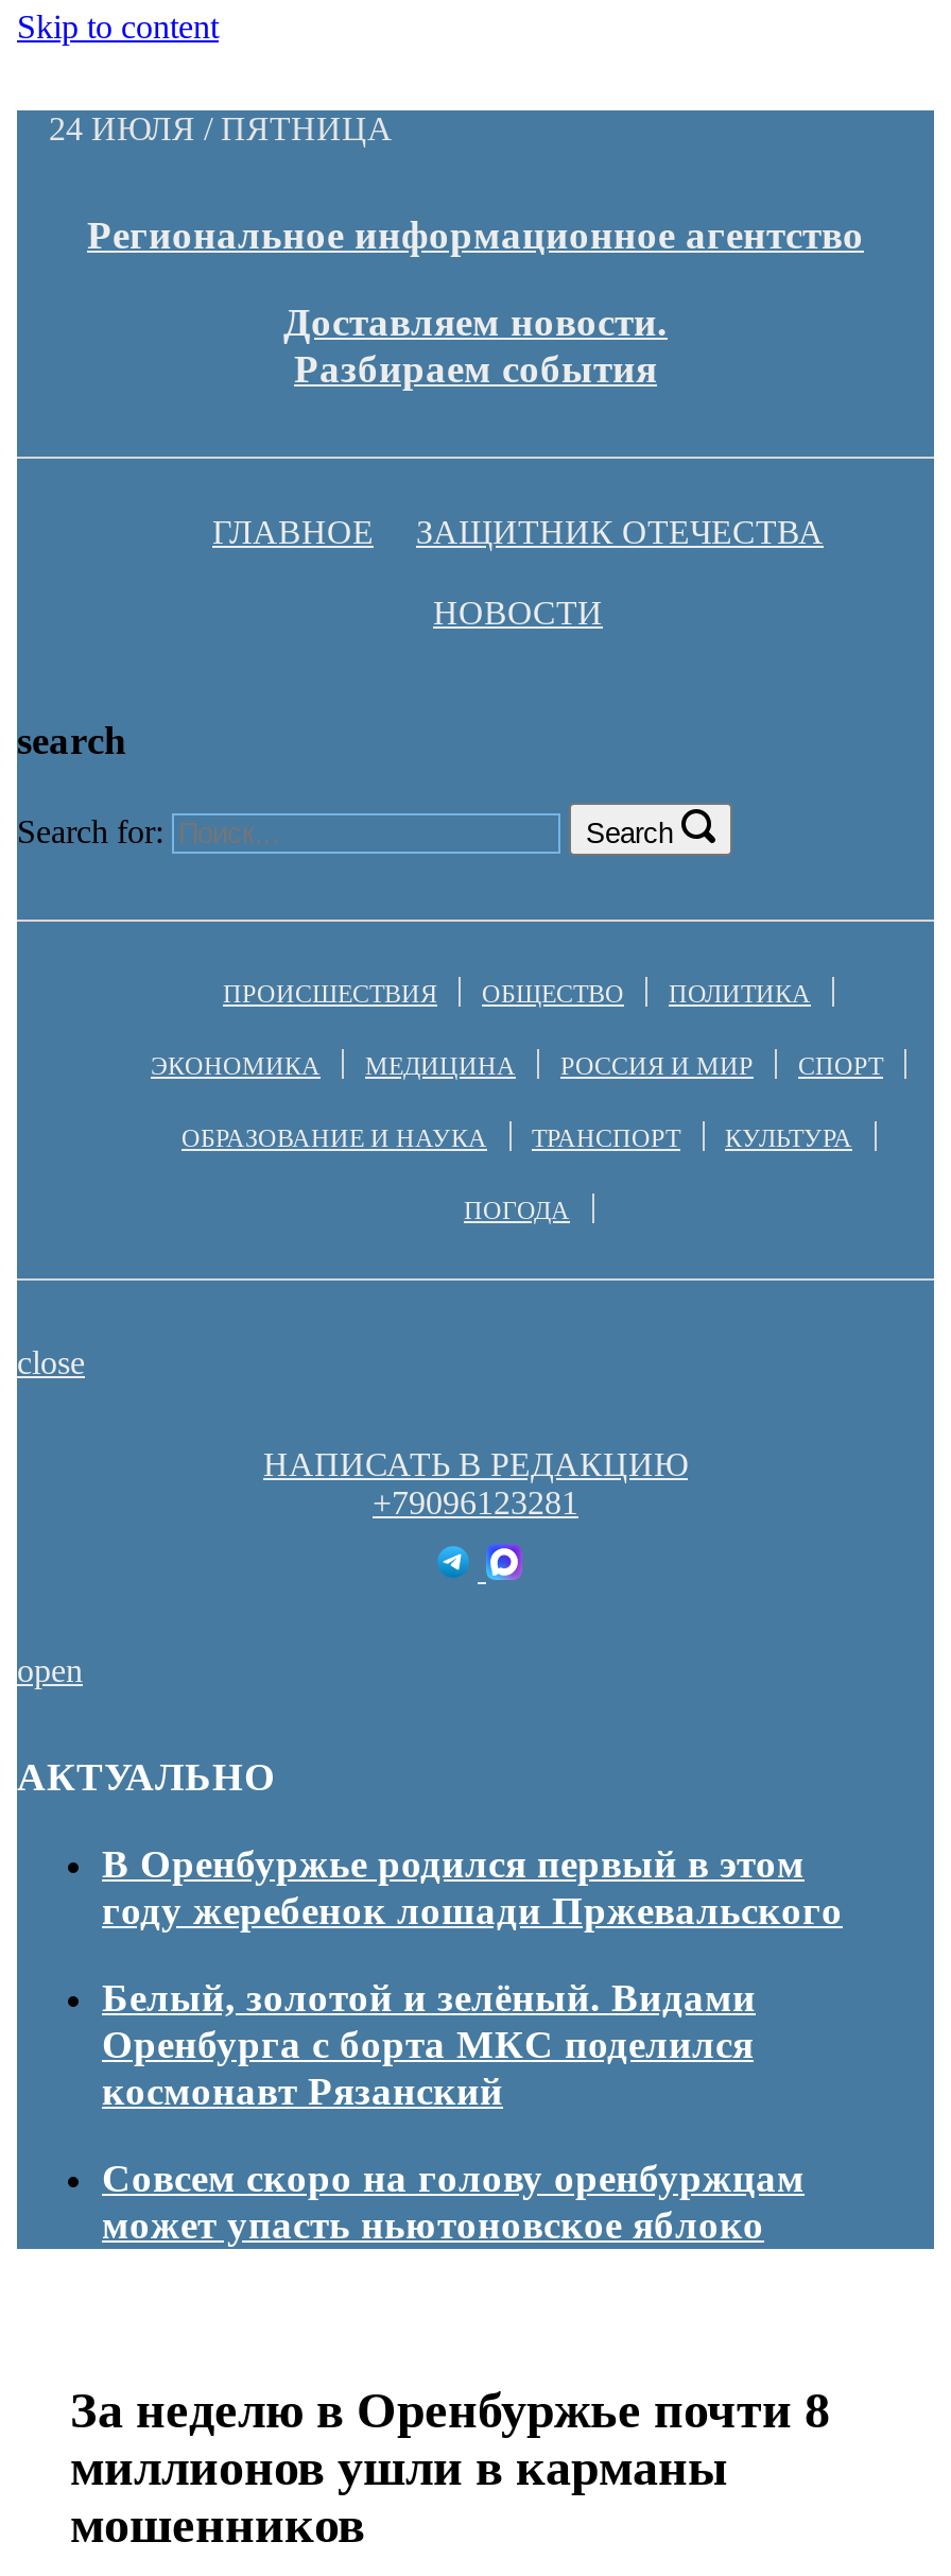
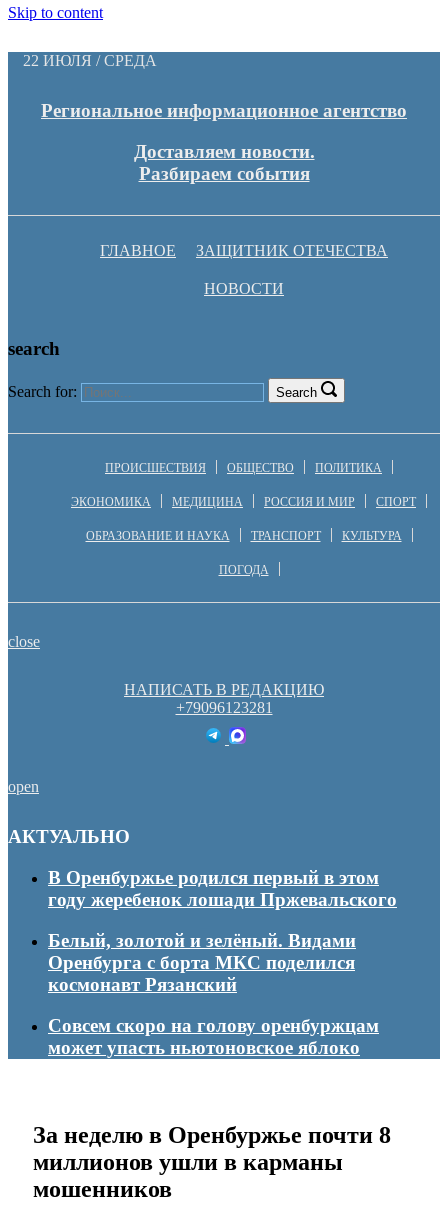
[49,110,393,147] 24 ИЮЛЯ / ПЯТНИЦА -> [23,52,157,69] 22 ИЮЛЯ / СРЕДА

